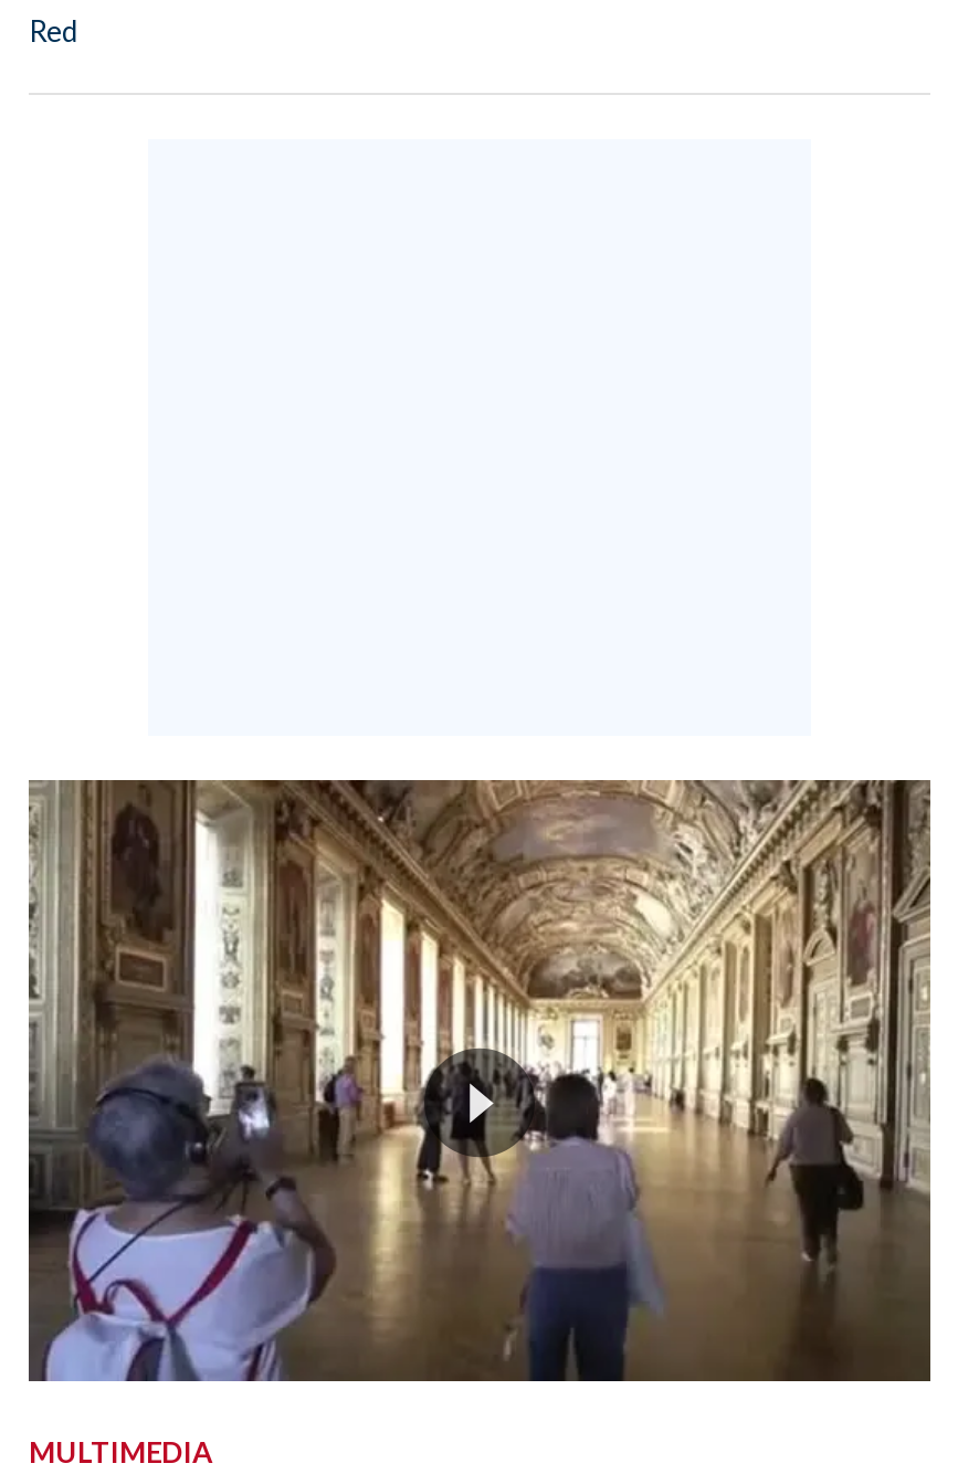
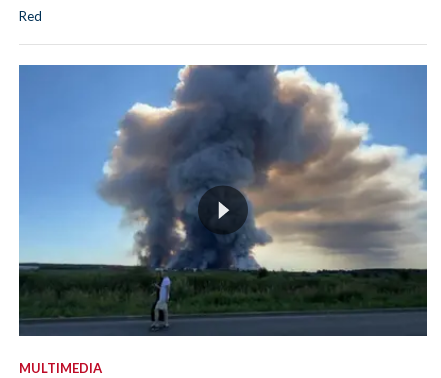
[27,777,933,1382] [image] -> [18,64,428,336] [image]

